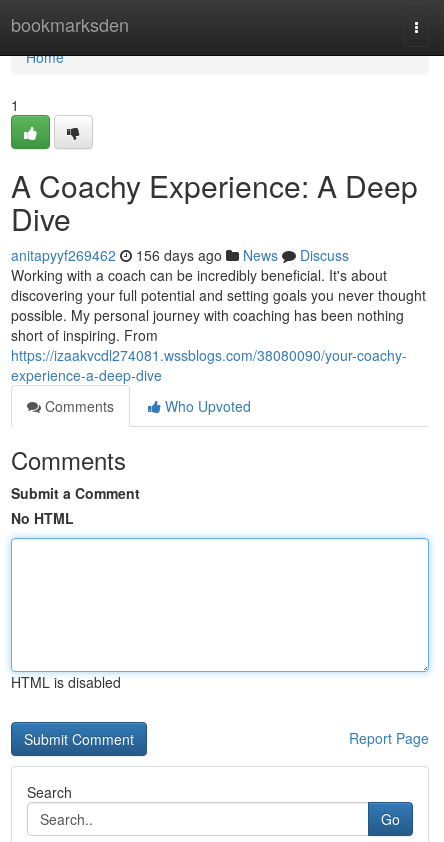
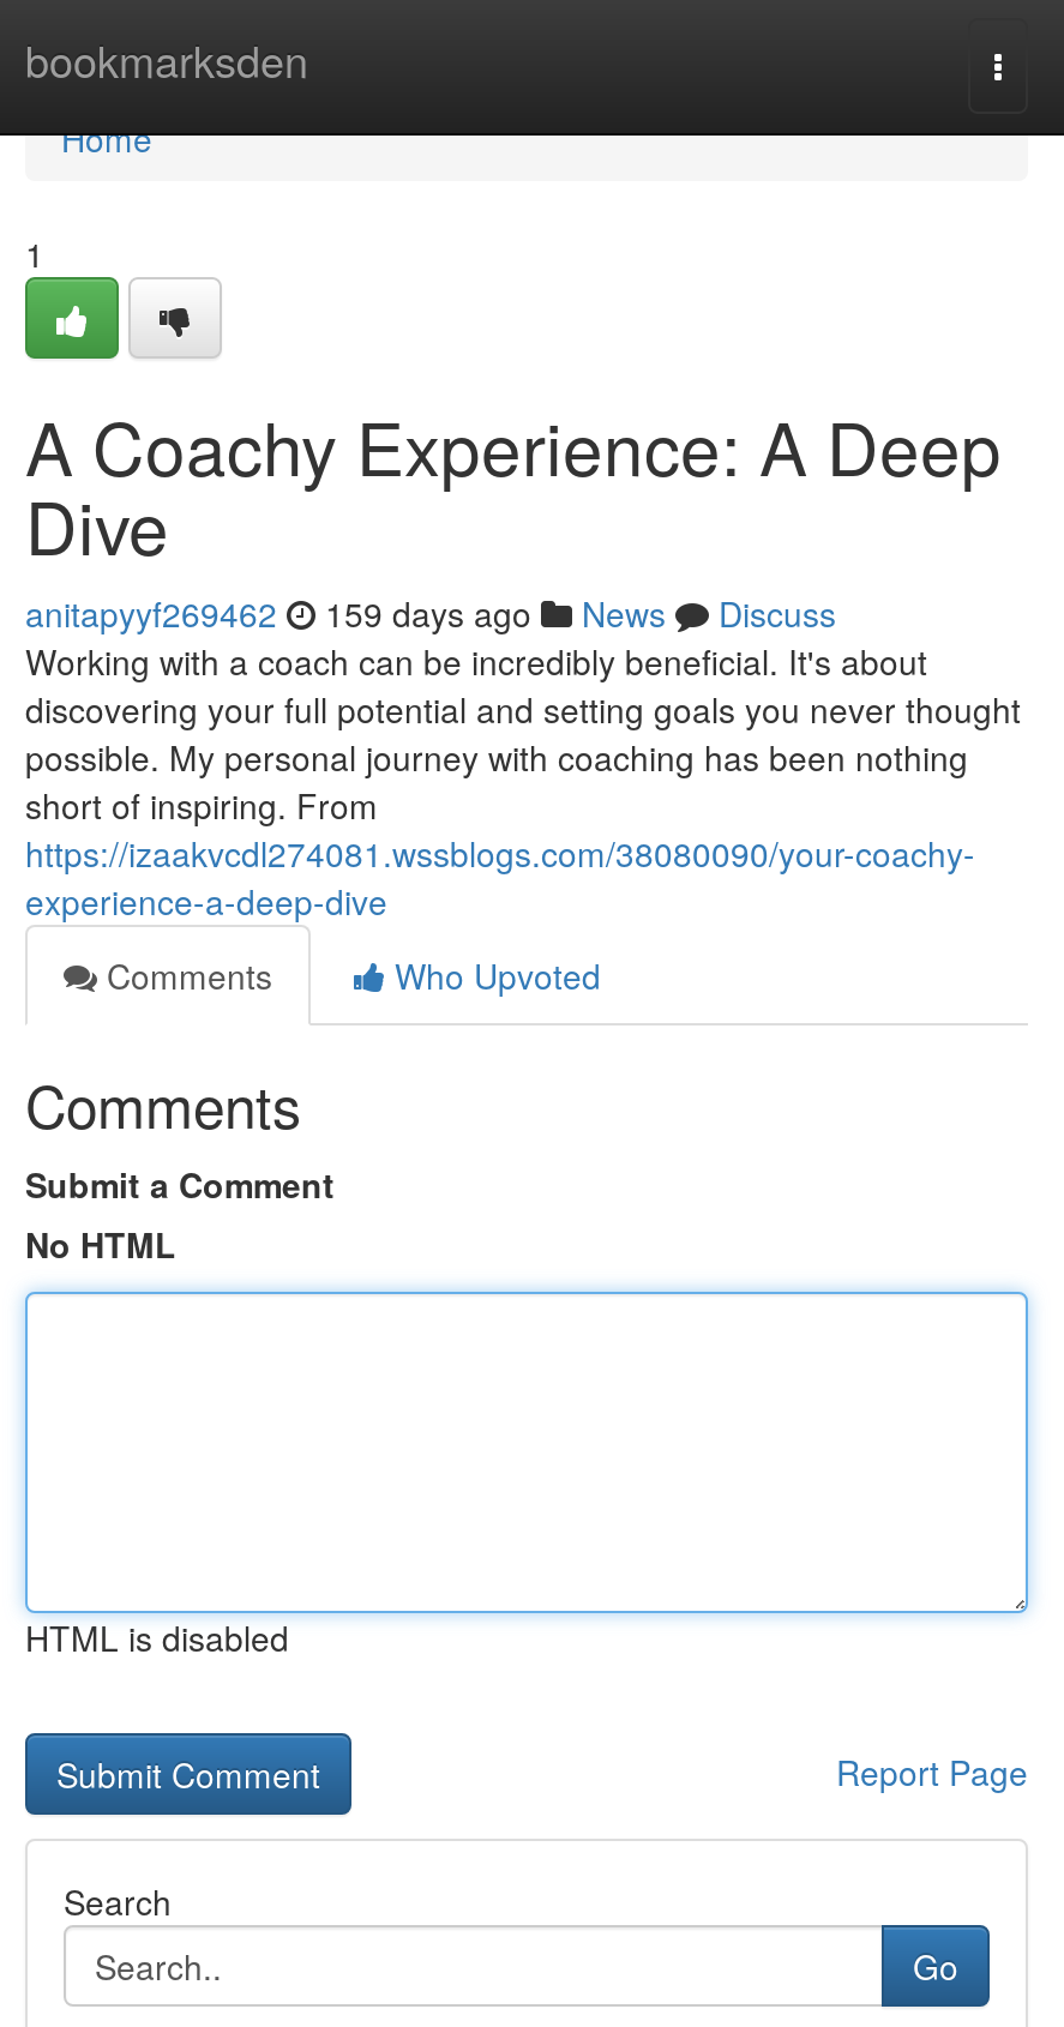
[11,245,349,265] anitapyyf269462 156 days ago News Discuss -> [25,589,836,637] anitapyyf269462 159 days ago News Discuss

